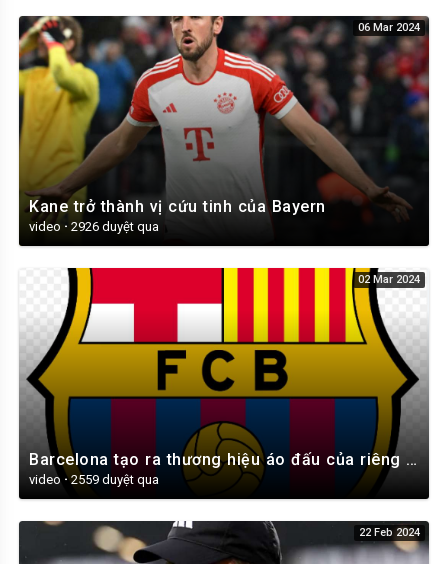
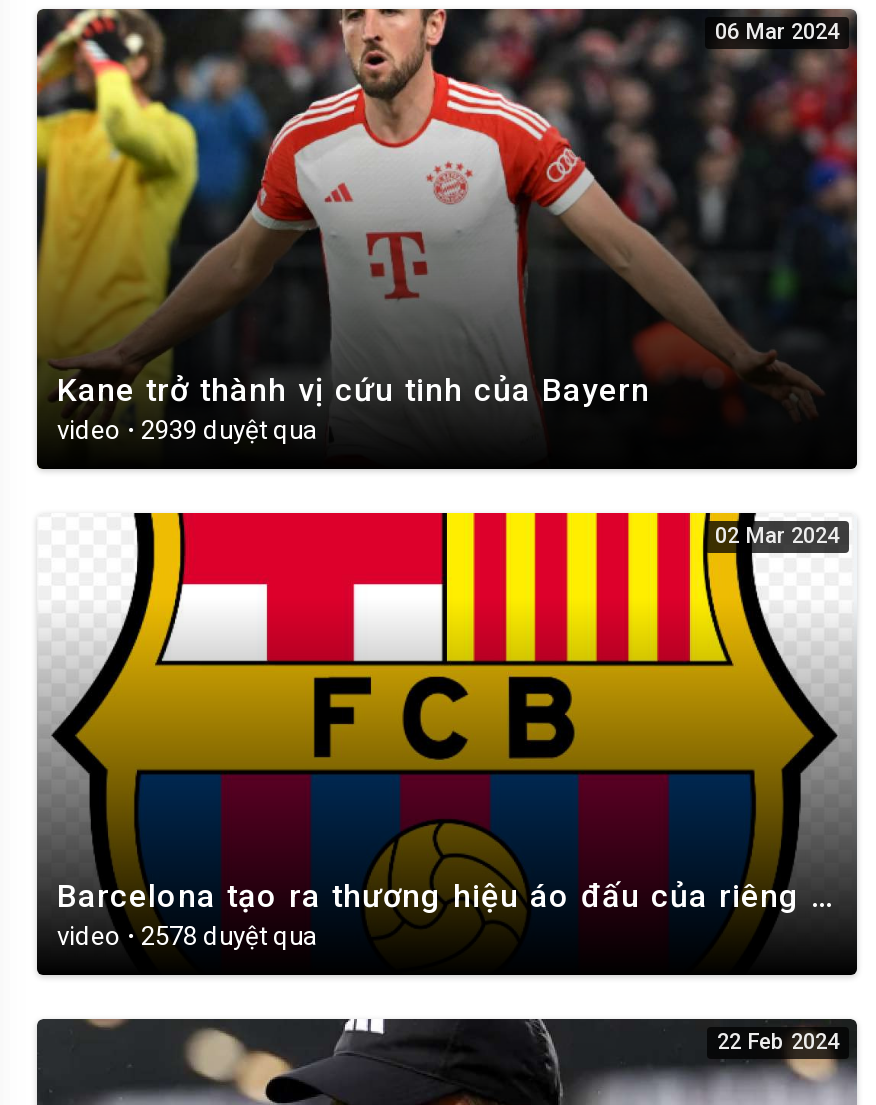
[29,219,159,234] video · 2926 duyệt qua -> [57,415,317,445] video · 2939 duyệt qua
[29,472,159,487] video · 2559 duyệt qua -> [57,921,317,951] video · 2578 duyệt qua

